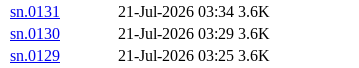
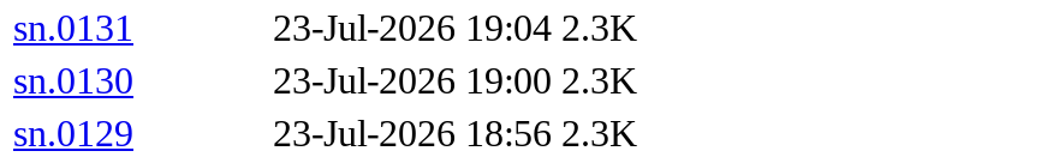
[118,3,270,20] 21-Jul-2026 03:34 3.6K -> [273,8,638,49] 23-Jul-2026 19:04 2.3K
[118,25,270,42] 21-Jul-2026 03:29 3.6K -> [273,61,638,102] 23-Jul-2026 19:00 2.3K
[118,47,270,64] 21-Jul-2026 03:25 3.6K -> [273,114,638,154] 23-Jul-2026 18:56 2.3K

